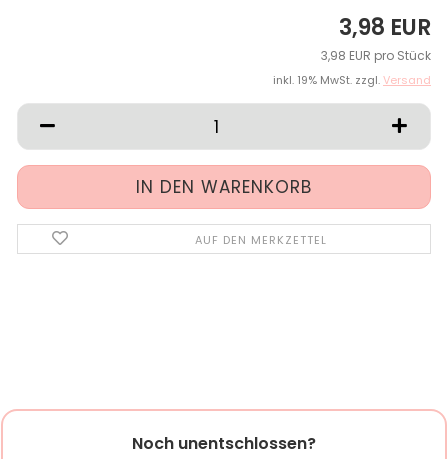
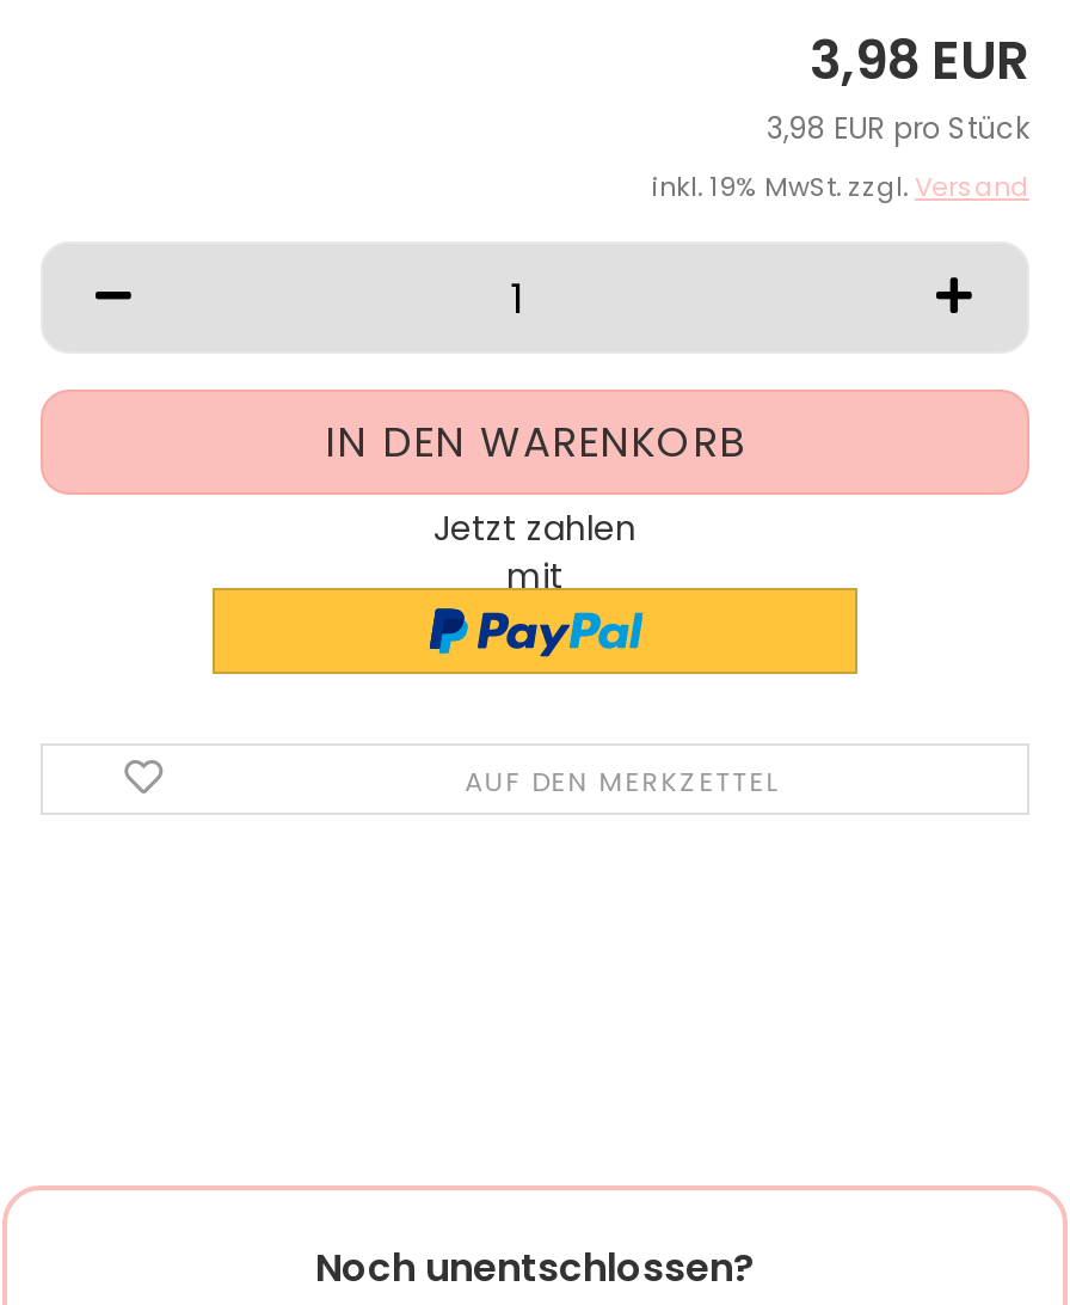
none -> [210,504,860,676] [image] | Jetzt zahlen | mit

